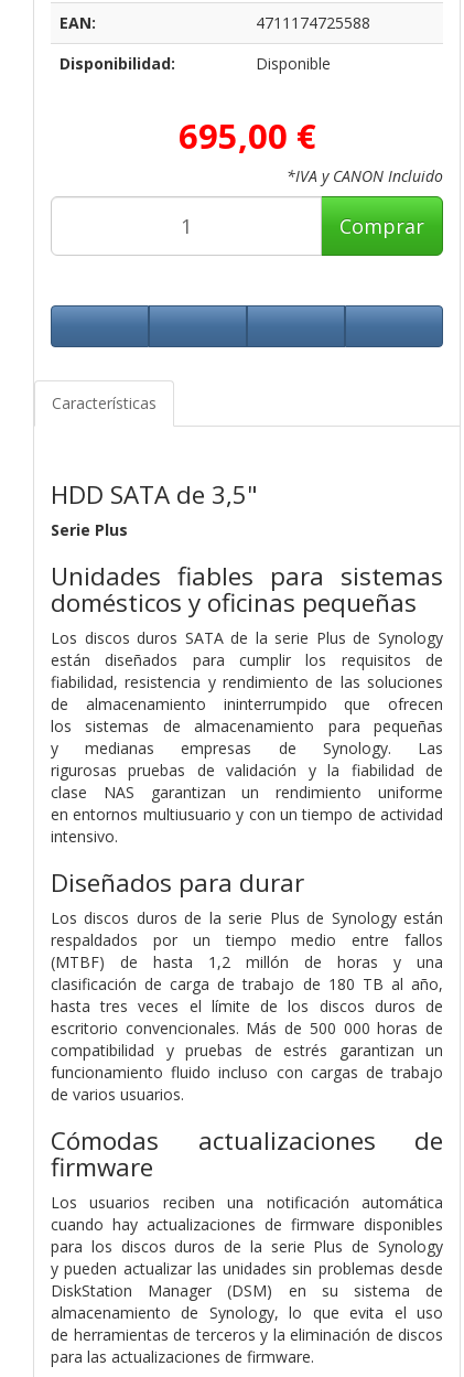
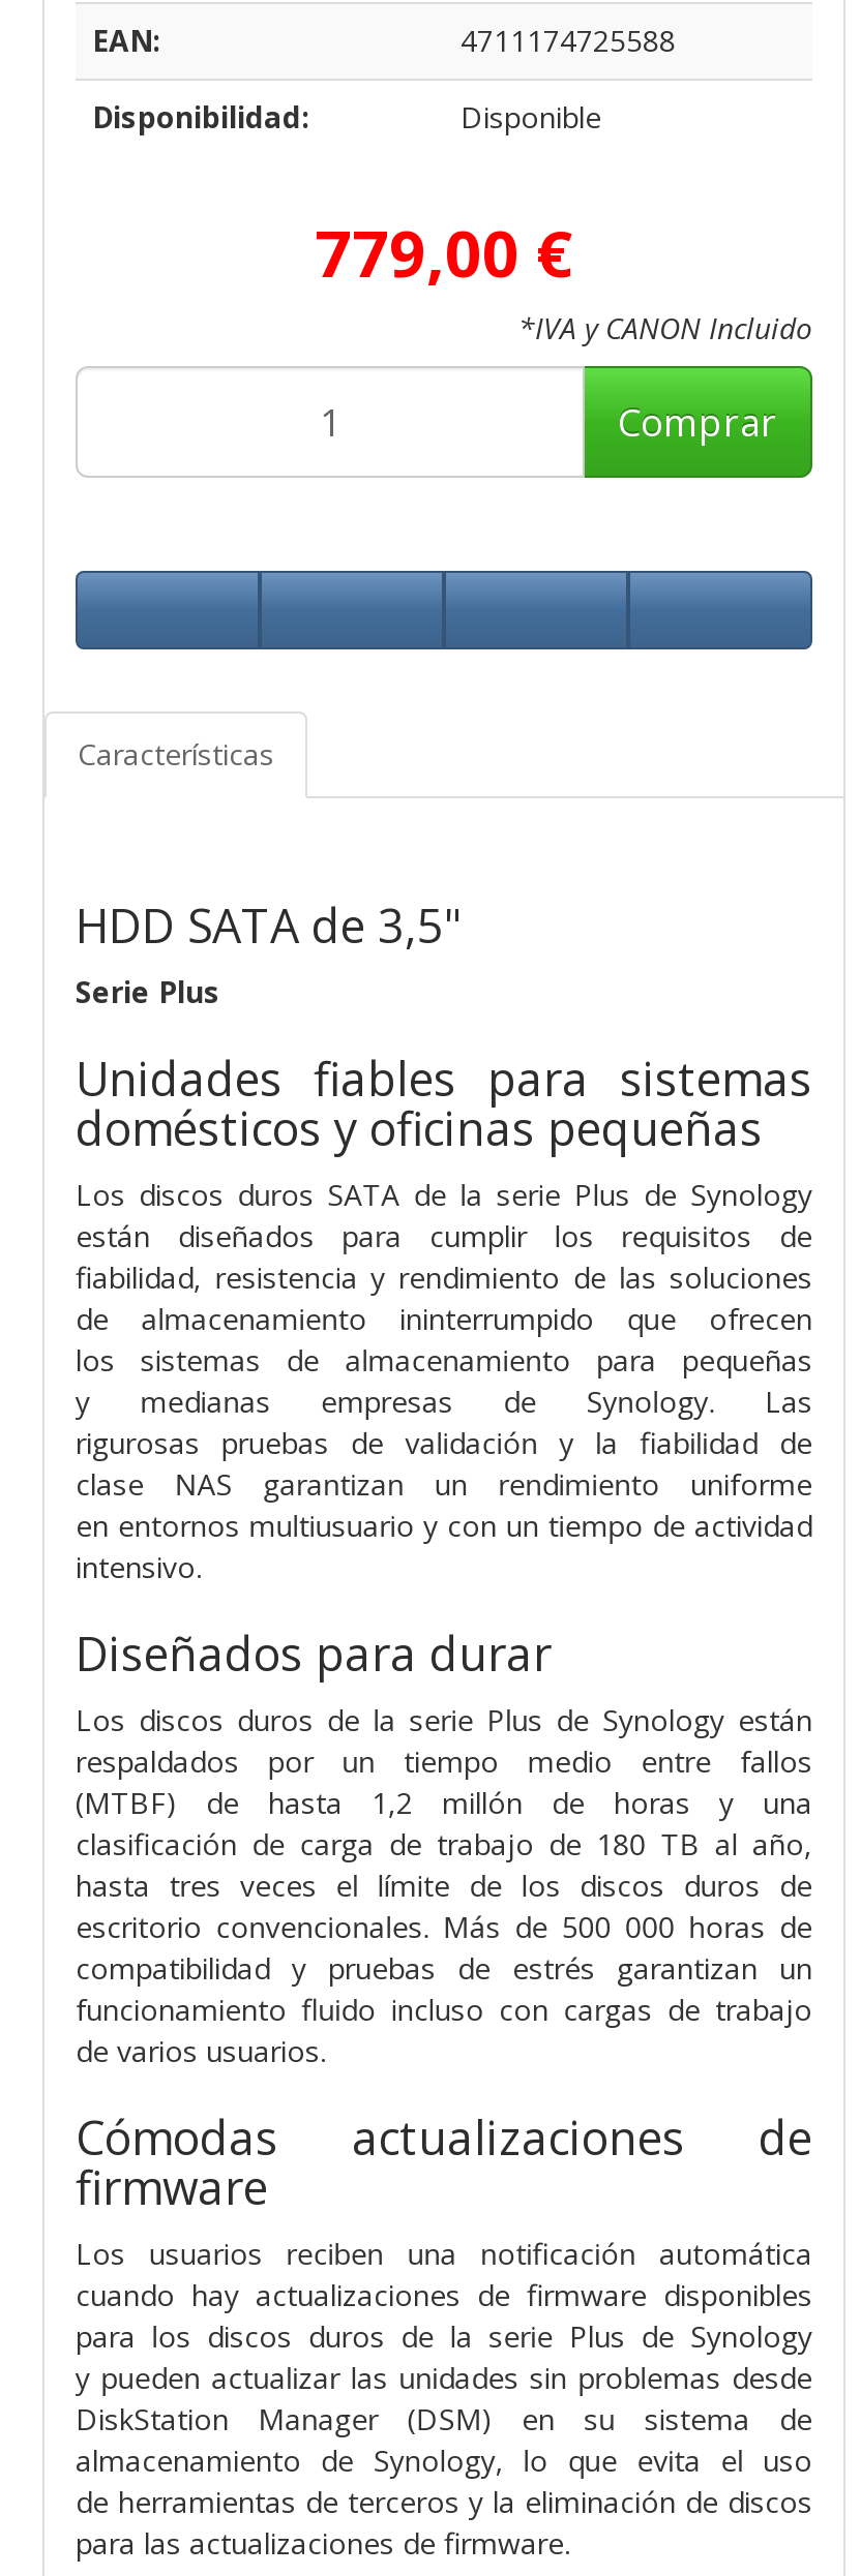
[178,112,316,158] 695,00 € -> [315,208,573,295] 779,00 €

